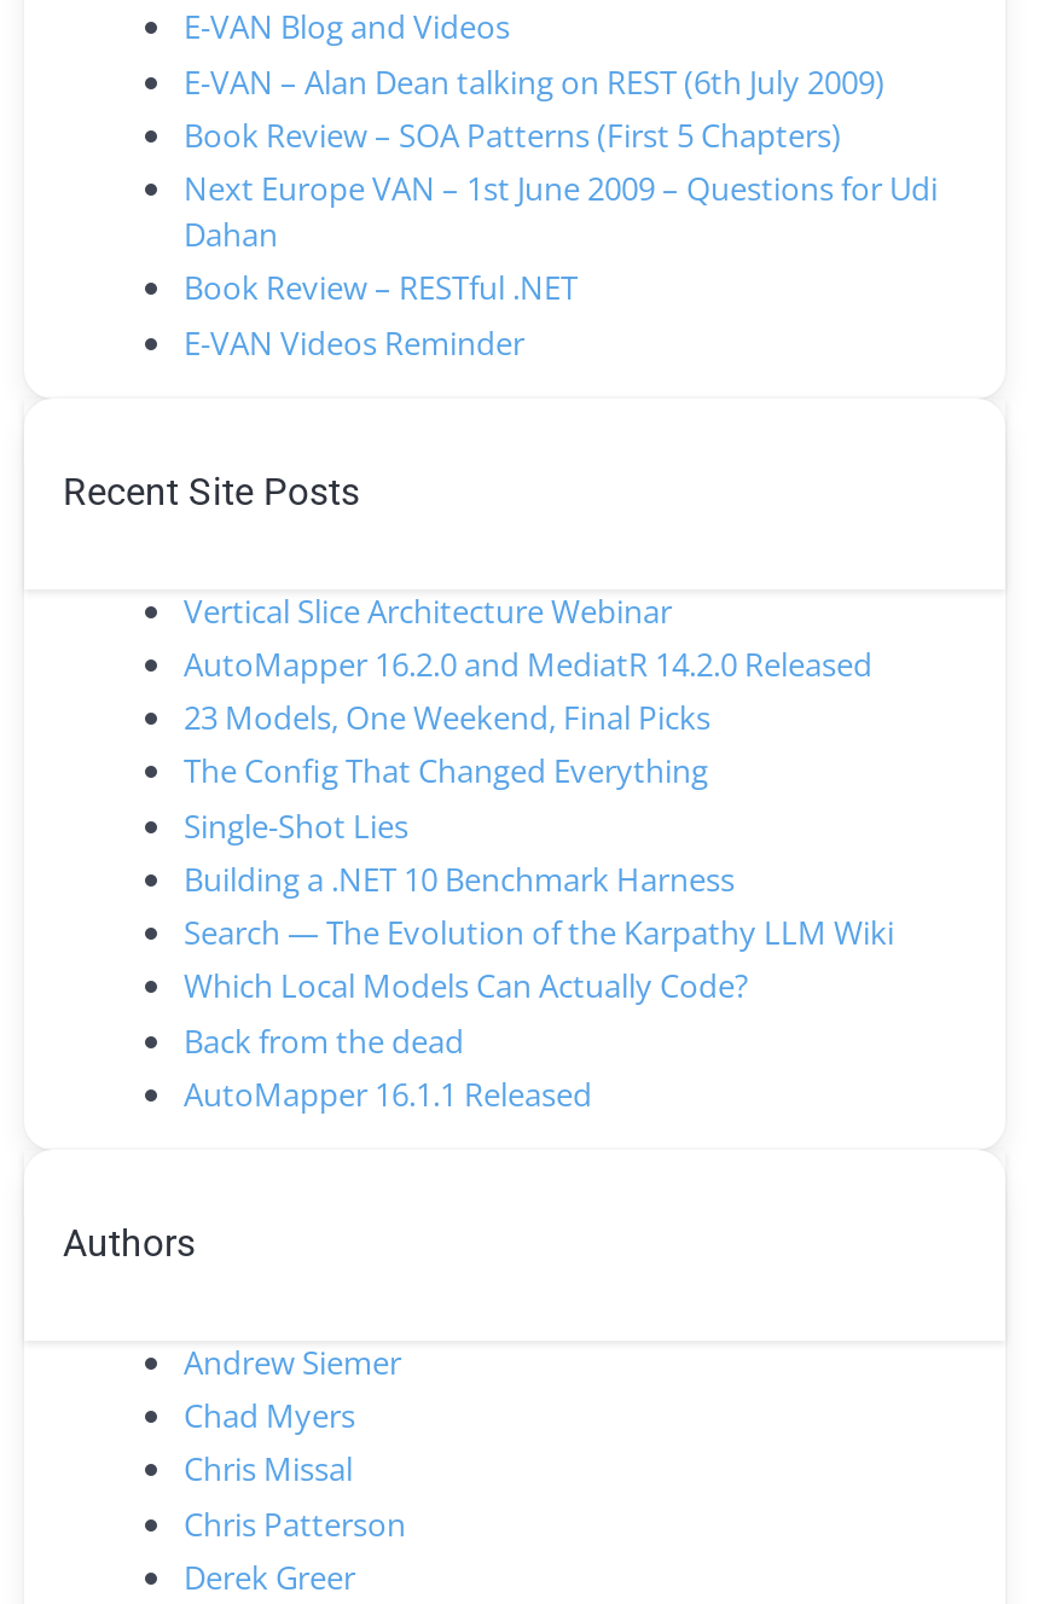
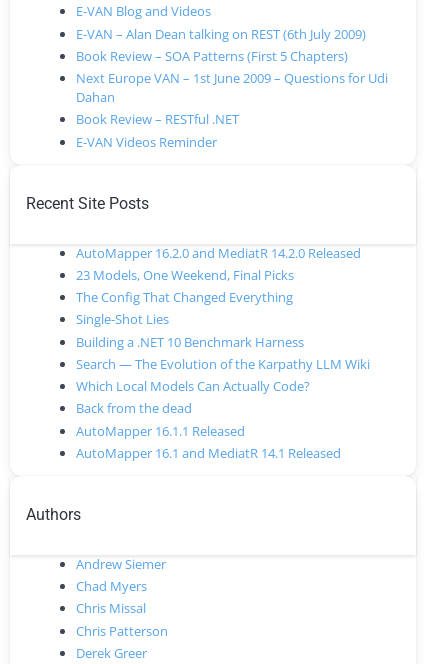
[184,589,672,632] Vertical Slice Architecture Webinar -> none
moved [184,642,894,1116] -> [76,244,370,440]: AutoMapper 16.2.0 and MediatR 14.2.0 Released | 23 Models, One Weekend, Final Picks | The Config That Changed Everything | ... | Back from the dead | AutoMapper 16.1.1 Released
none -> [76,444,341,462] AutoMapper 16.1 and MediatR 14.1 Released

